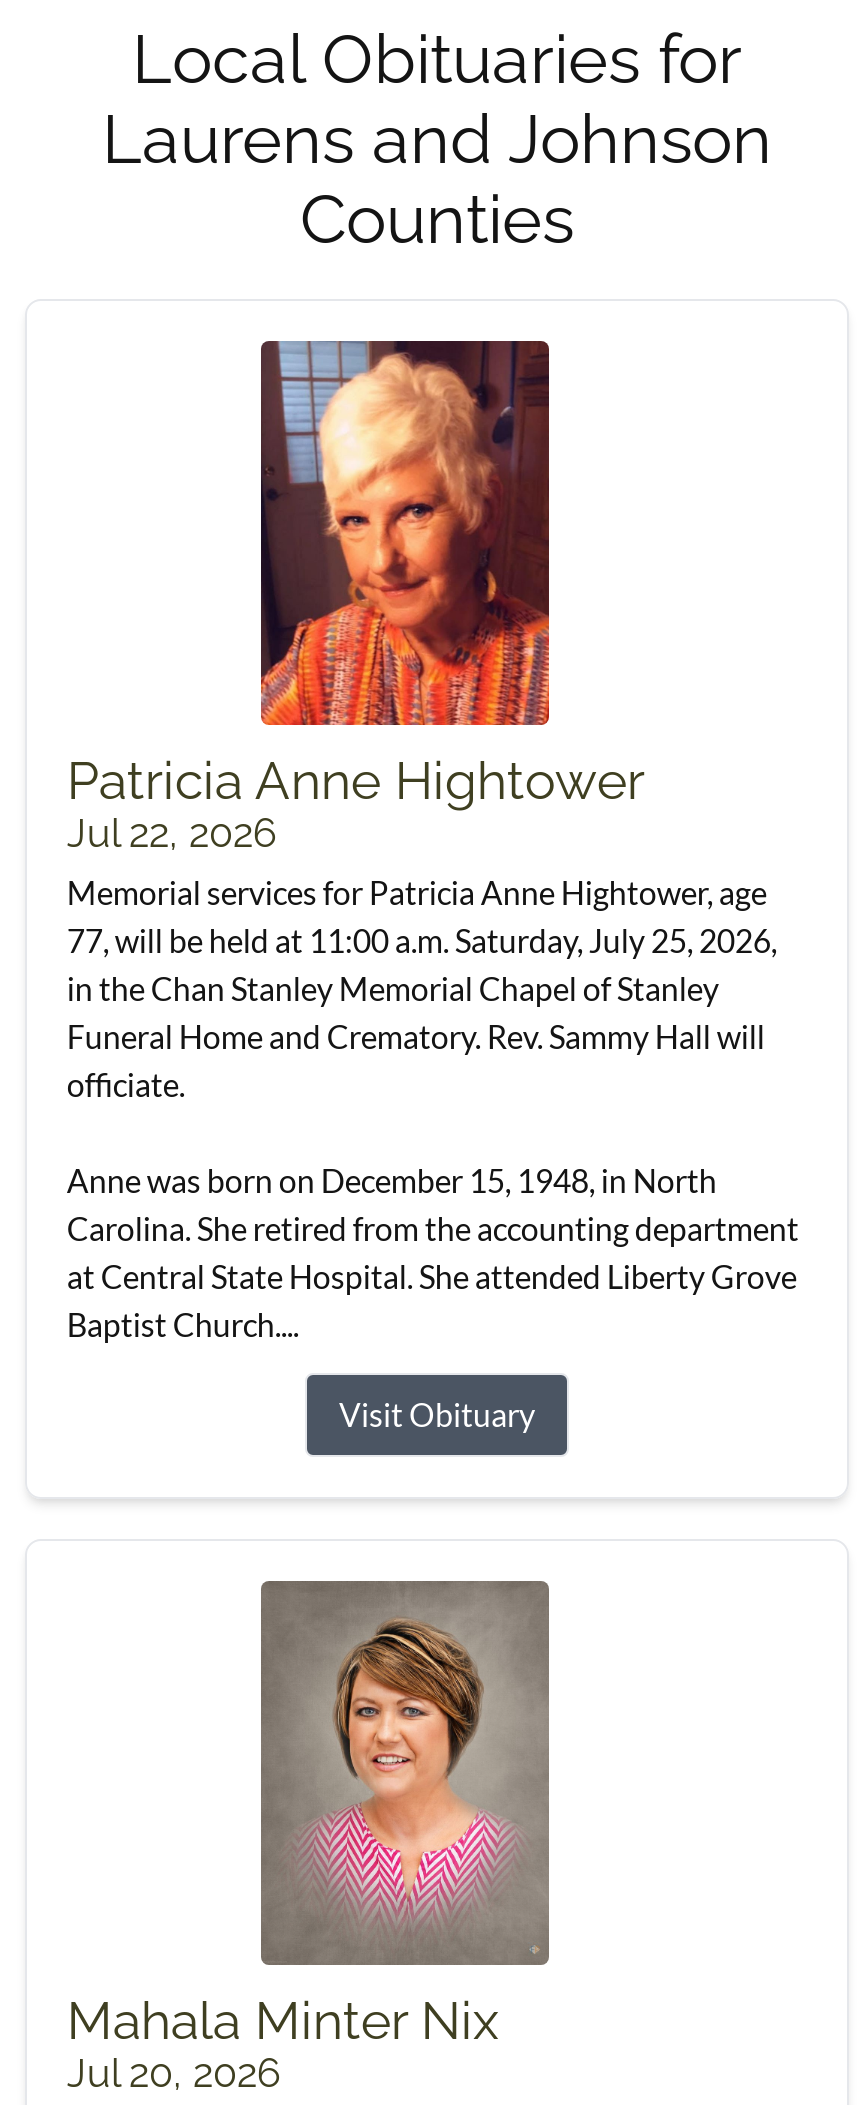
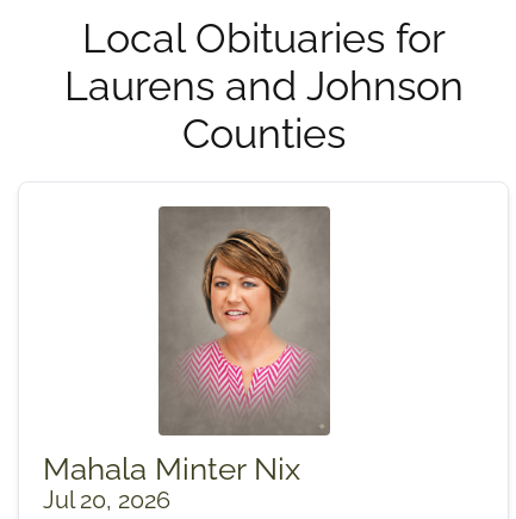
[67,339,799,1432] [image] | Patricia Anne Hightower | Jul 22, 2026 | Memorial services for Patricia Anne Hightower, age | 77, will be held at 11:00 a.m. Saturday, July 25, 2026, | in the Chan Stanley Memorial Chapel of Stanley | Funeral Home and Crematory. Rev. Sammy Hall will | officiate. | Anne was born on December 15, 1948, in North | Carolina. She retired from the accounting department | at Central State Hospital. She attended Liberty Grove | Baptist Church.... | Visit Obituary -> none

